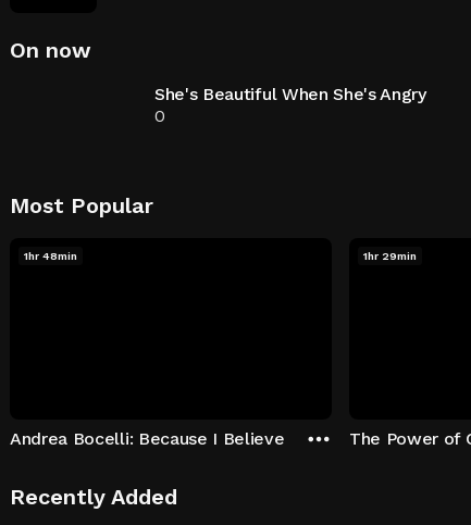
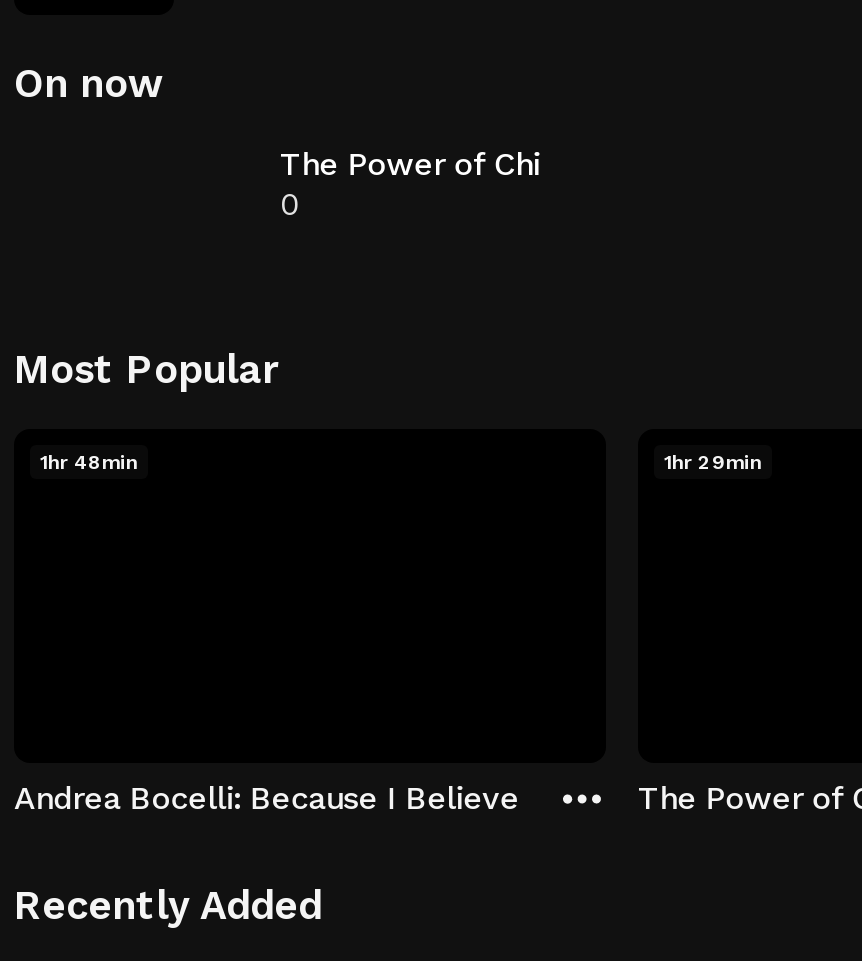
[154,84,426,104] She's Beautiful When She's Angry -> [280,145,540,183] The Power of Chi

